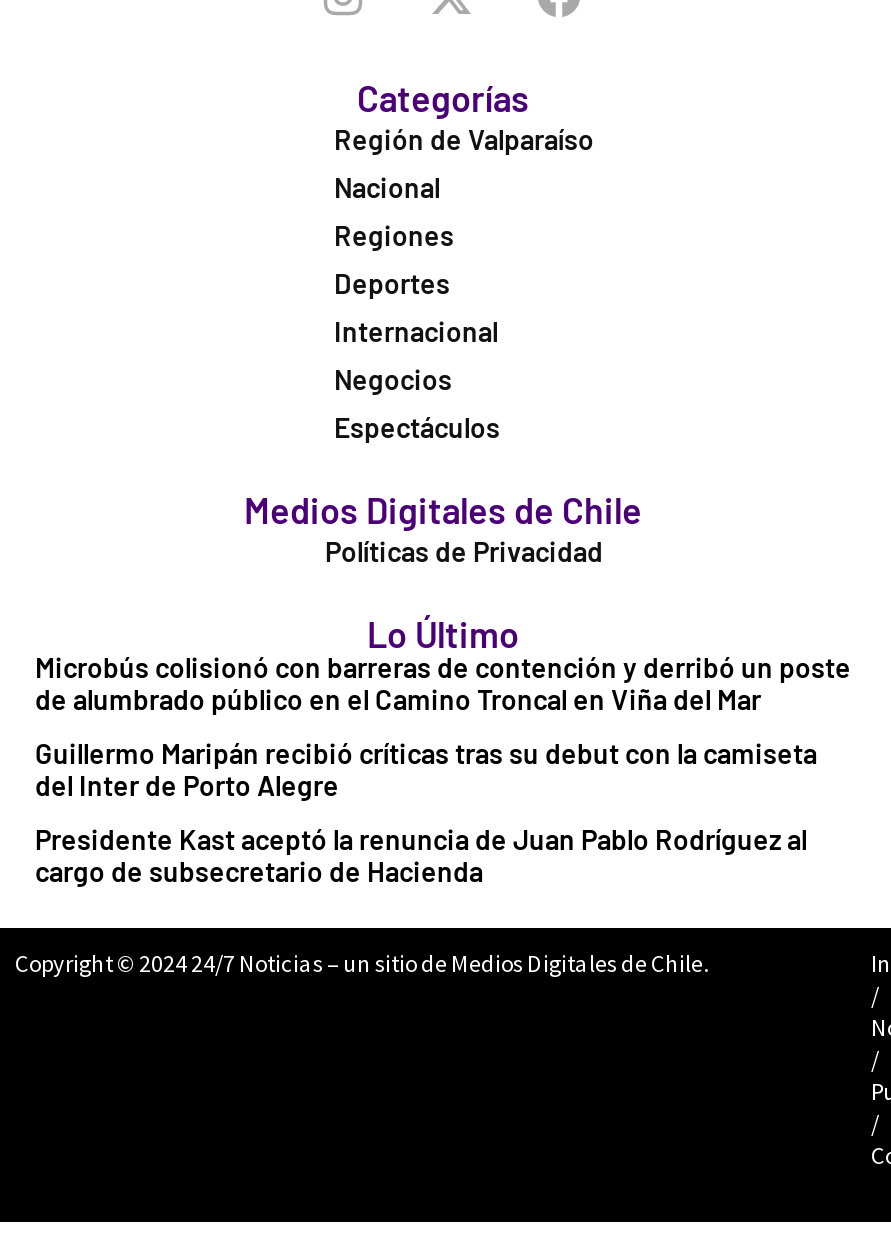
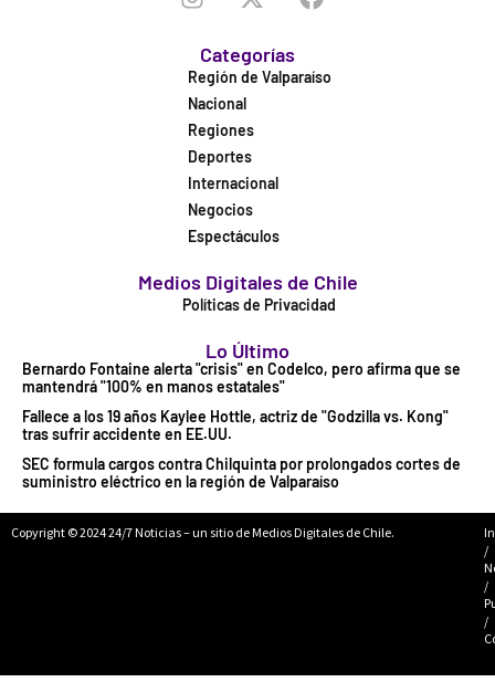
[35,650,851,716] Microbús colisionó con barreras de contención y derribó un poste | de alumbrado público en el Camino Troncal en Viña del Mar -> [22,359,461,396] Bernardo Fontaine alerta "crisis" en Codelco, pero afirma que se | mantendrá "100% en manos estatales"
[35,736,817,802] Guillermo Maripán recibió críticas tras su debut con la camiseta | del Inter de Porto Alegre -> [22,407,449,443] Fallece a los 19 años Kaylee Hottle, actriz de "Godzilla vs. Kong" | tras sufrir accidente en EE.UU.
[35,822,807,888] Presidente Kast aceptó la renuncia de Juan Pablo Rodríguez al | cargo de subsecretario de Hacienda -> [22,454,461,491] SEC formula cargos contra Chilquinta por prolongados cortes de | suministro eléctrico en la región de Valparaíso

